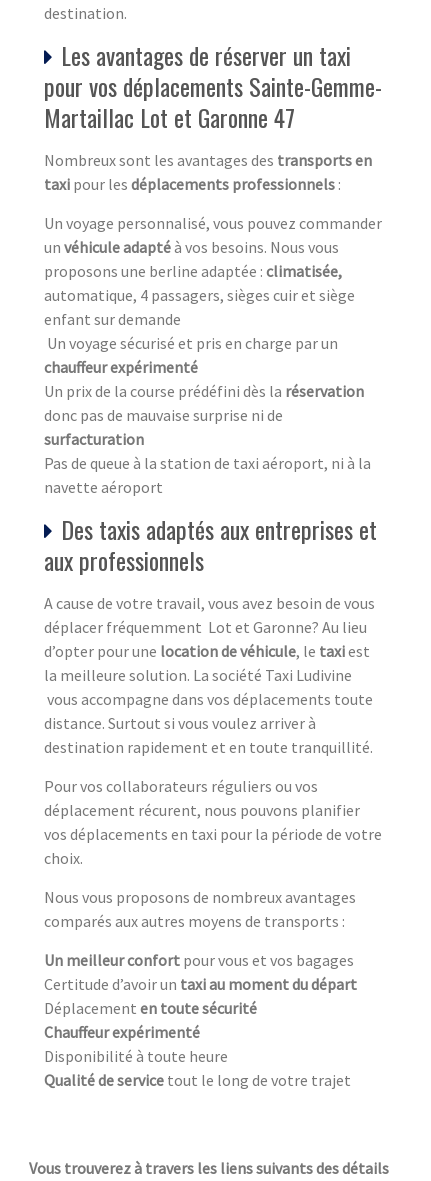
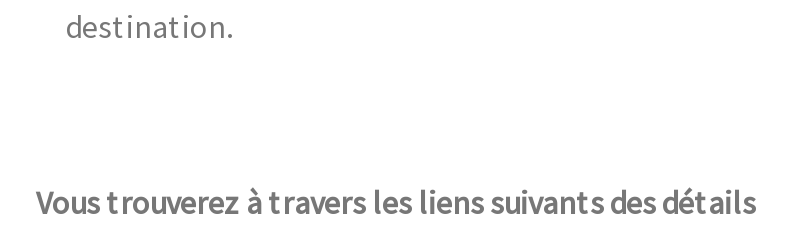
[44,37,382,1090] Les avantages de réserver un taxi | pour vos déplacements Sainte-Gemme- | Martaillac Lot et Garonne 47 | Nombreux sont les avantages des transports en | taxi pour les déplacements professionnels: | Un voyage personnalisé, vous pouvez commander | un véhicule adapté à vos besoins. Nous vous | proposons une berline adaptée : climatisée, | automatique, 4 passagers, sièges cuir et siège | enfant sur demande | Un voyage sécurisé et pris en charge par un | chauffeur expérimenté | Un prix de la course prédéfini dès la réservation | donc pas de mauvaise surprise ni de | surfacturation | Pas de queue à la station de taxi aéroport, ni à la | navette aéroport | Des taxis adaptés aux entreprises et | aux professionnels | A cause de votre travail, vous avez besoin de vous | déplacer fréquemment Lot et Garonne? Au lieu | d’opter pour une location de véhicule, le taxi est | la meilleure solution. La société Taxi Ludivine | vous accompagne dans vos déplacements toute | distance. Surtout si vous voulez arriver à | destination rapidement et en toute tranquillité. | Pour vos collaborateurs réguliers ou vos | déplacement récurent, nous pouvons planifier | vos déplacements en taxi pour la période de votre | choix. | Nous vous proposons de nombreux avantages | comparés aux autres moyens de transports : | Un meilleur confort pour vous et vos bagages | Certitude d’avoir un taxi au moment du départ | Déplacement en toute sécurité | Chauffeur expérimenté | Disponibilité à toute heure | Qualité de service tout le long de votre trajet -> none

